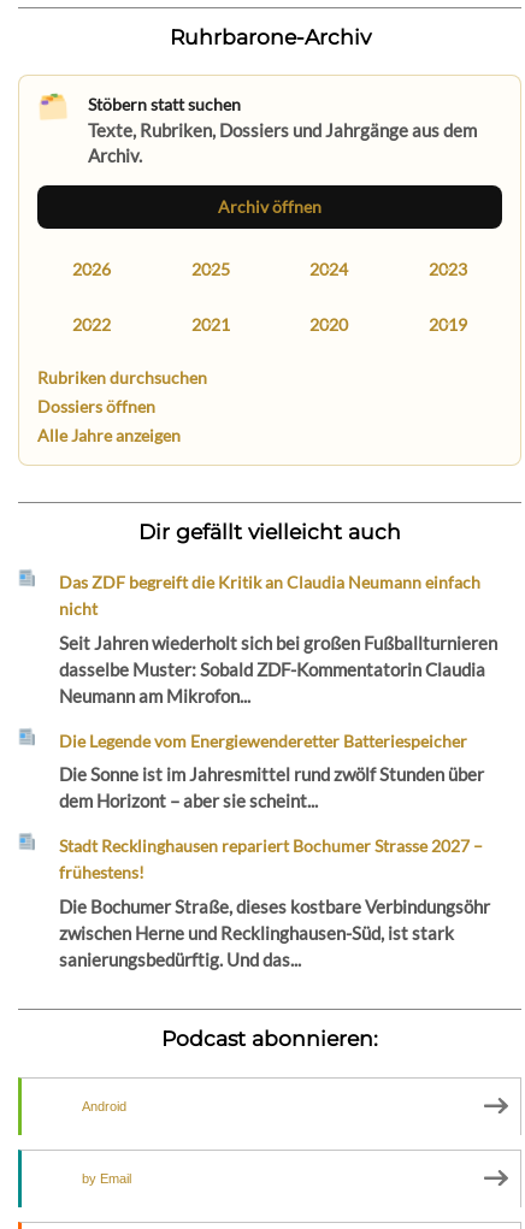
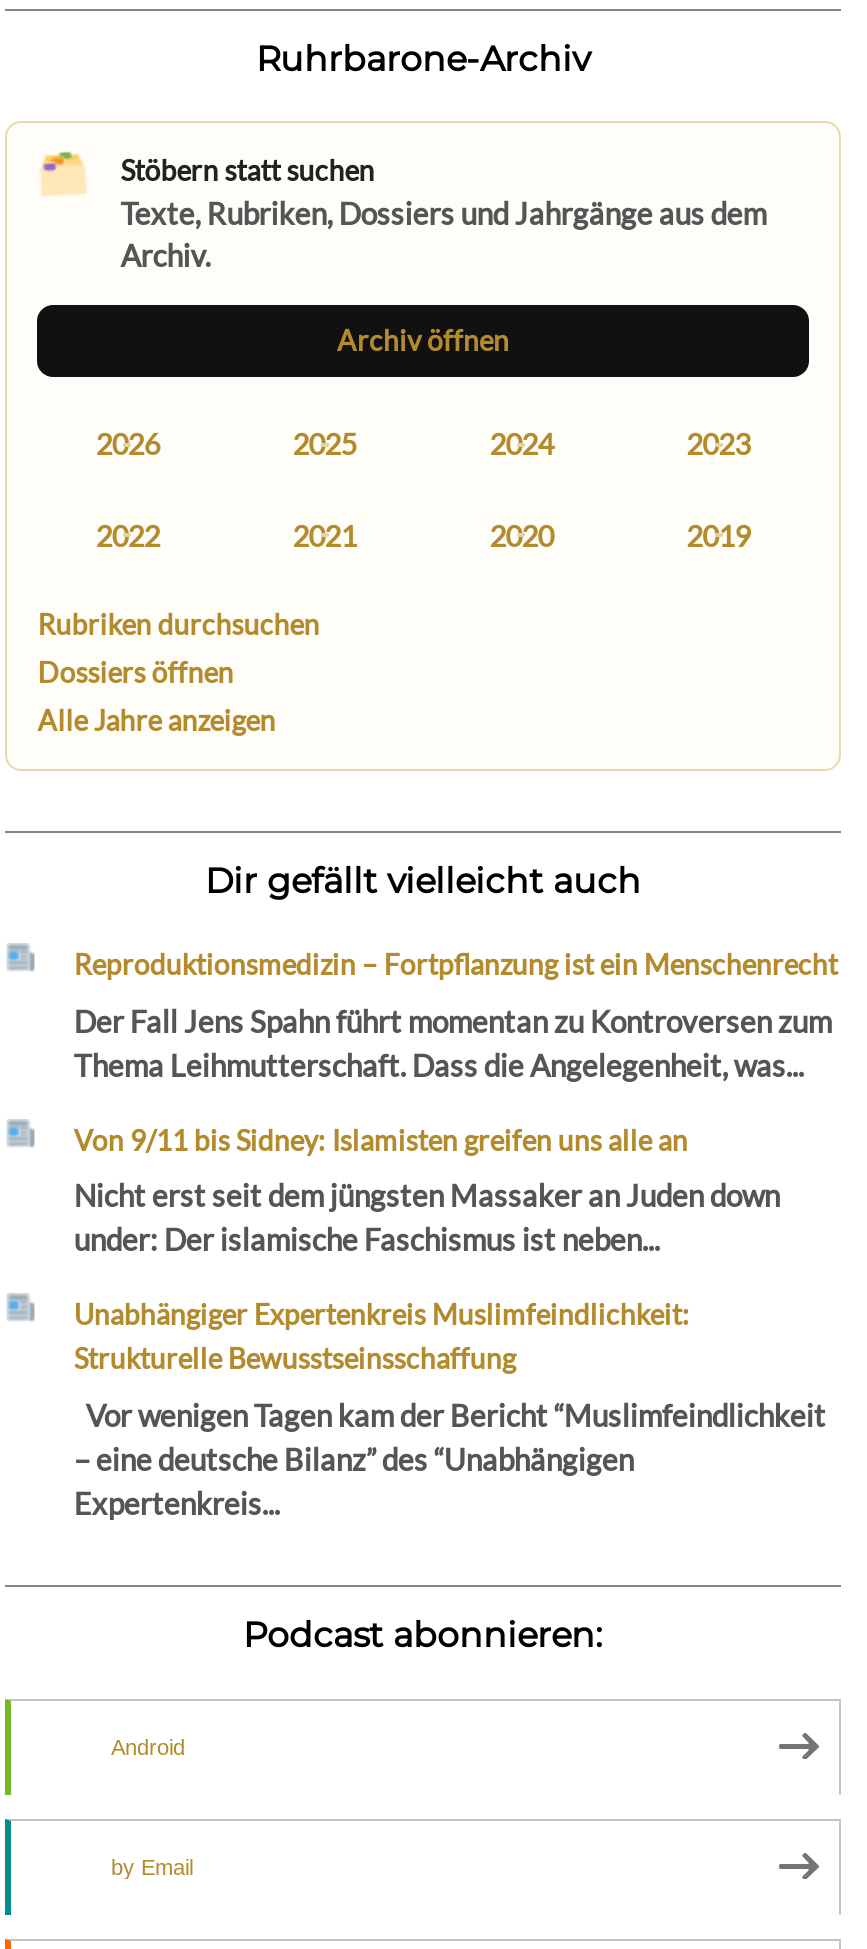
[59,572,481,619] Das ZDF begreift die Kritik an Claudia Neumann einfach | nicht -> [74,947,838,981] Reproduktionsmedizin – Fortpflanzung ist ein Menschenrecht
[59,631,498,706] Seit Jahren wiederholt sich bei großen Fußballturnieren | dasselbe Muster: Sobald ZDF-Kommentatorin Claudia | Neumann am Mikrofon... -> [74,1002,832,1082] Der Fall Jens Spahn führt momentan zu Kontroversen zum | Thema Leihmutterschaft. Dass die Angelegenheit, was...
[59,730,468,751] Die Legende vom Energiewenderetter Batteriespeicher -> [74,1122,688,1156] Von 9/11 bis Sidney: Islamisten greifen uns alle an
[59,763,485,811] Die Sonne ist im Jahresmittel rund zwölf Stunden über | dem Horizont – aber sie scheint... -> [74,1177,780,1257] Nicht erst seit dem jüngsten Massaker an Juden down | under: Der islamische Faschismus ist neben...
[59,836,483,882] Stadt Recklinghausen repariert Bochumer Strasse 2027 – | frühestens! -> [74,1297,690,1375] Unabhängiger Expertenkreis Muslimfeindlichkeit: | Strukturelle Bewusstseinsschaffung
[59,895,491,970] Die Bochumer Straße, dieses kostbare Verbindungsöhr | zwischen Herne und Recklinghausen-Süd, ist stark | sanierungsbedürftig. Und das... -> [74,1396,826,1520] Vor wenigen Tagen kam der Bericht “Muslimfeindlichkeit | – eine deutsche Bilanz” des “Unabhängigen | Expertenkreis...

